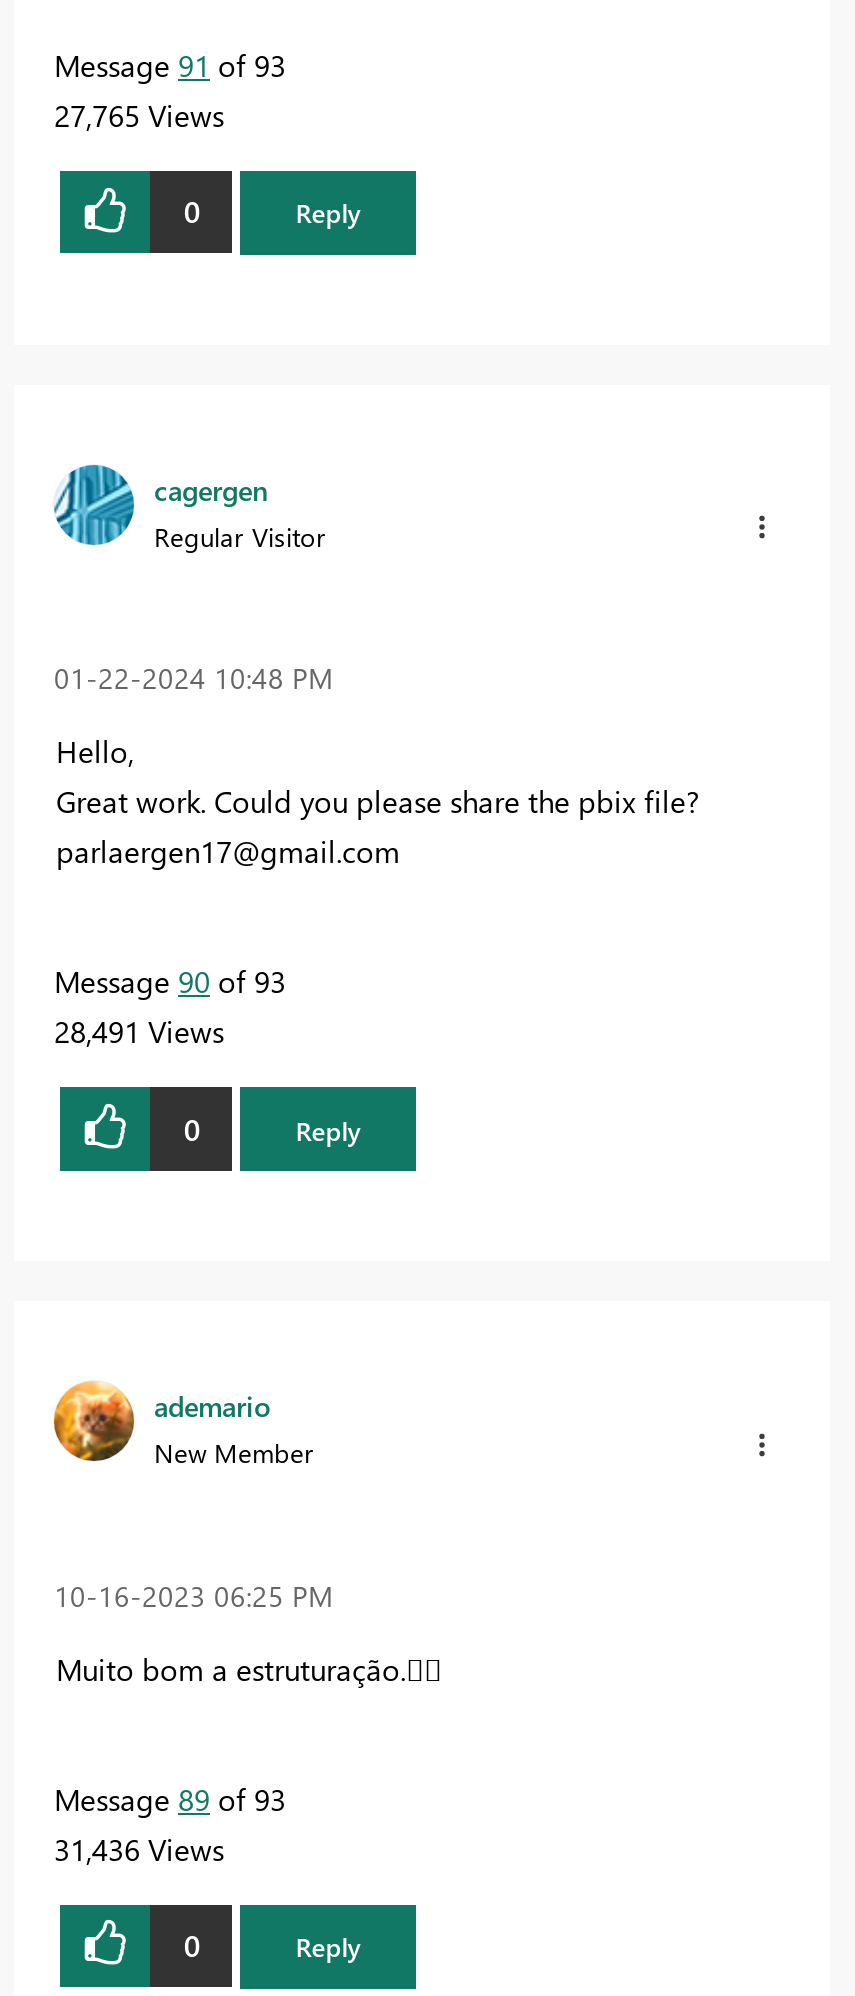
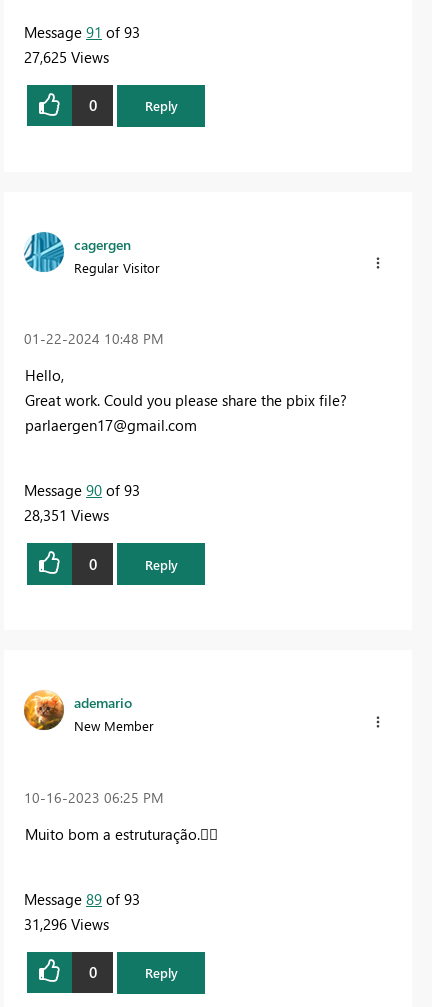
[54,94,224,134] 27,765 Views -> [24,47,109,67] 27,625 Views
[54,1011,224,1051] 28,491 Views -> [24,505,109,525] 28,351 Views
[54,1828,224,1868] 31,436 Views -> [24,914,109,934] 31,296 Views

